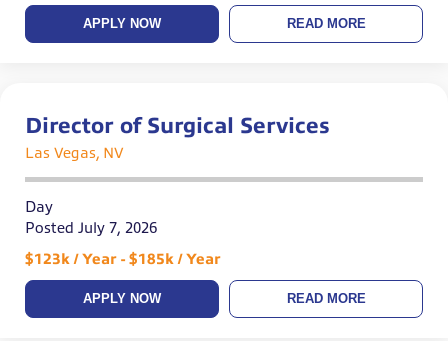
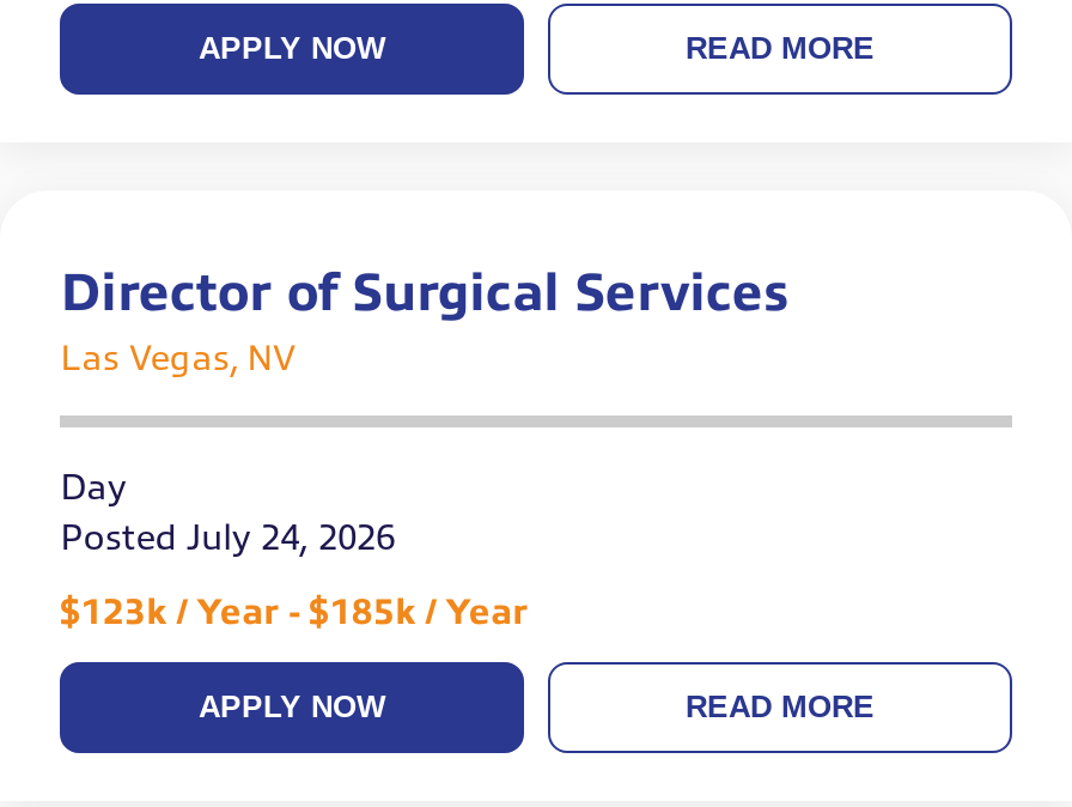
[25,220,157,236] Posted July 7, 2026 -> [60,519,395,557] Posted July 24, 2026

